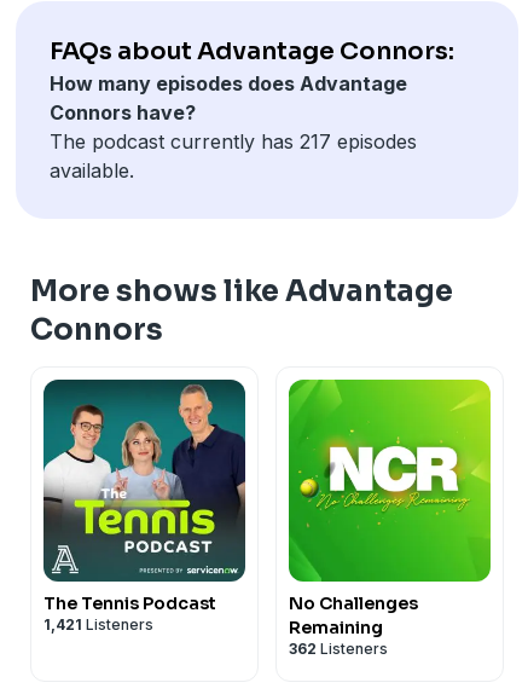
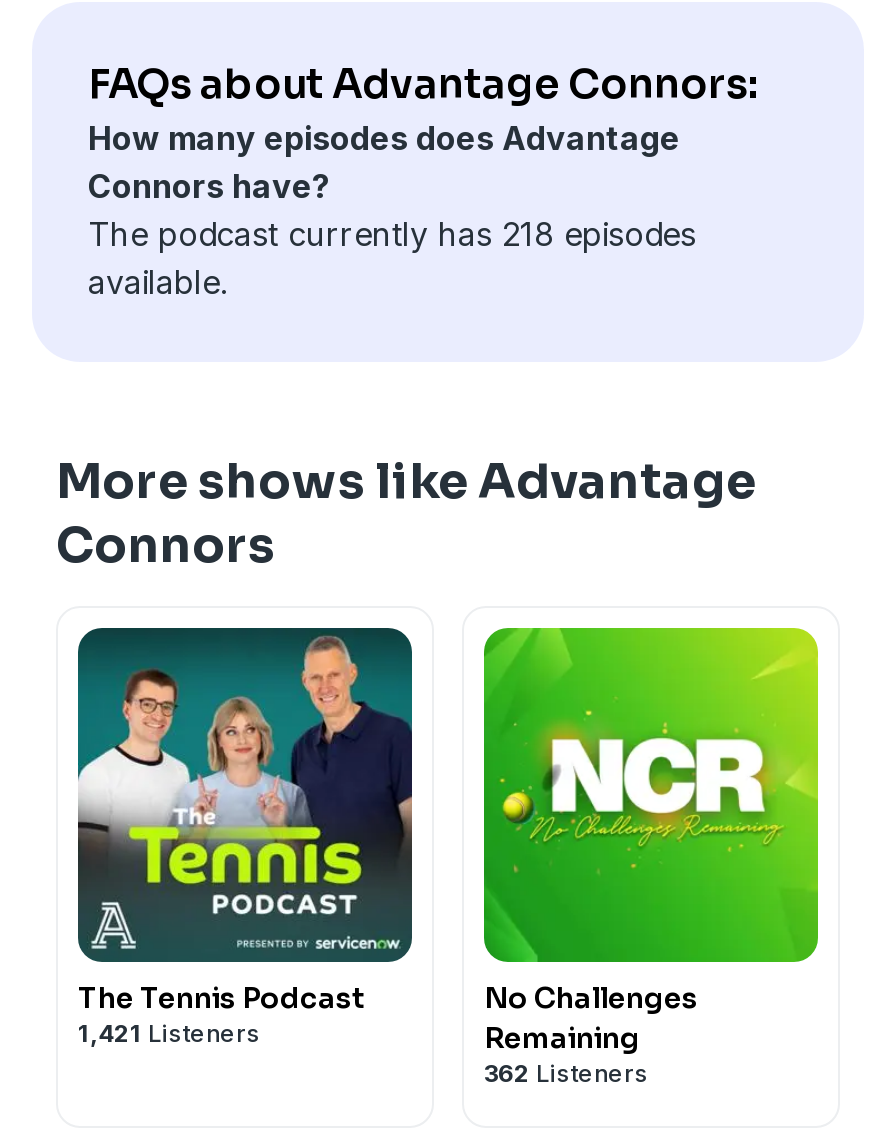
[50,129,417,153] The podcast currently has 217 episodes -> [88,214,696,254] The podcast currently has 218 episodes

